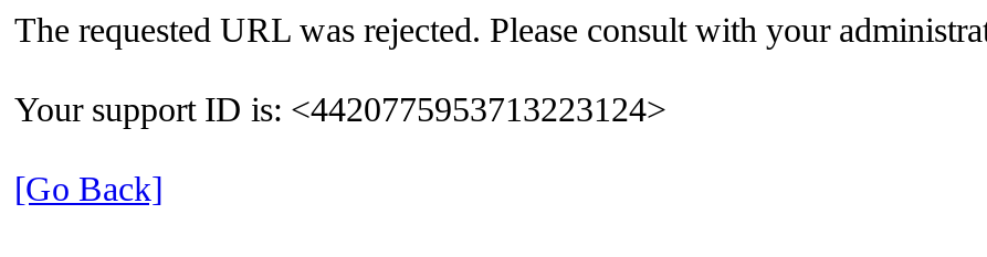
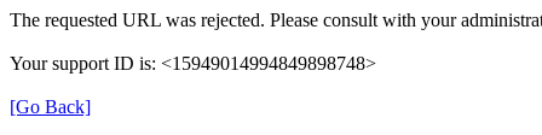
[14,90,666,128] Your support ID is: <4420775953713223124> -> [10,53,376,74] Your support ID is: <15949014994849898748>

